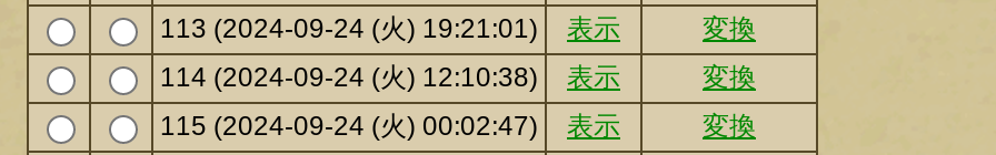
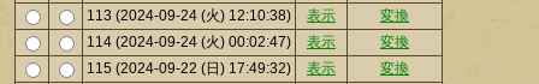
[160,13,620,44] 113 (2024-09-24 (火) 19:21:01) 表示 -> [87,7,336,24] 113 (2024-09-24 (火) 12:10:38) 表示
[160,62,620,93] 114 (2024-09-24 (火) 12:10:38) 表示 -> [87,34,336,50] 114 (2024-09-24 (火) 00:02:47) 表示
[160,111,620,142] 115 (2024-09-24 (火) 00:02:47) 表示 -> [87,60,336,77] 115 (2024-09-22 (日) 17:49:32) 表示

